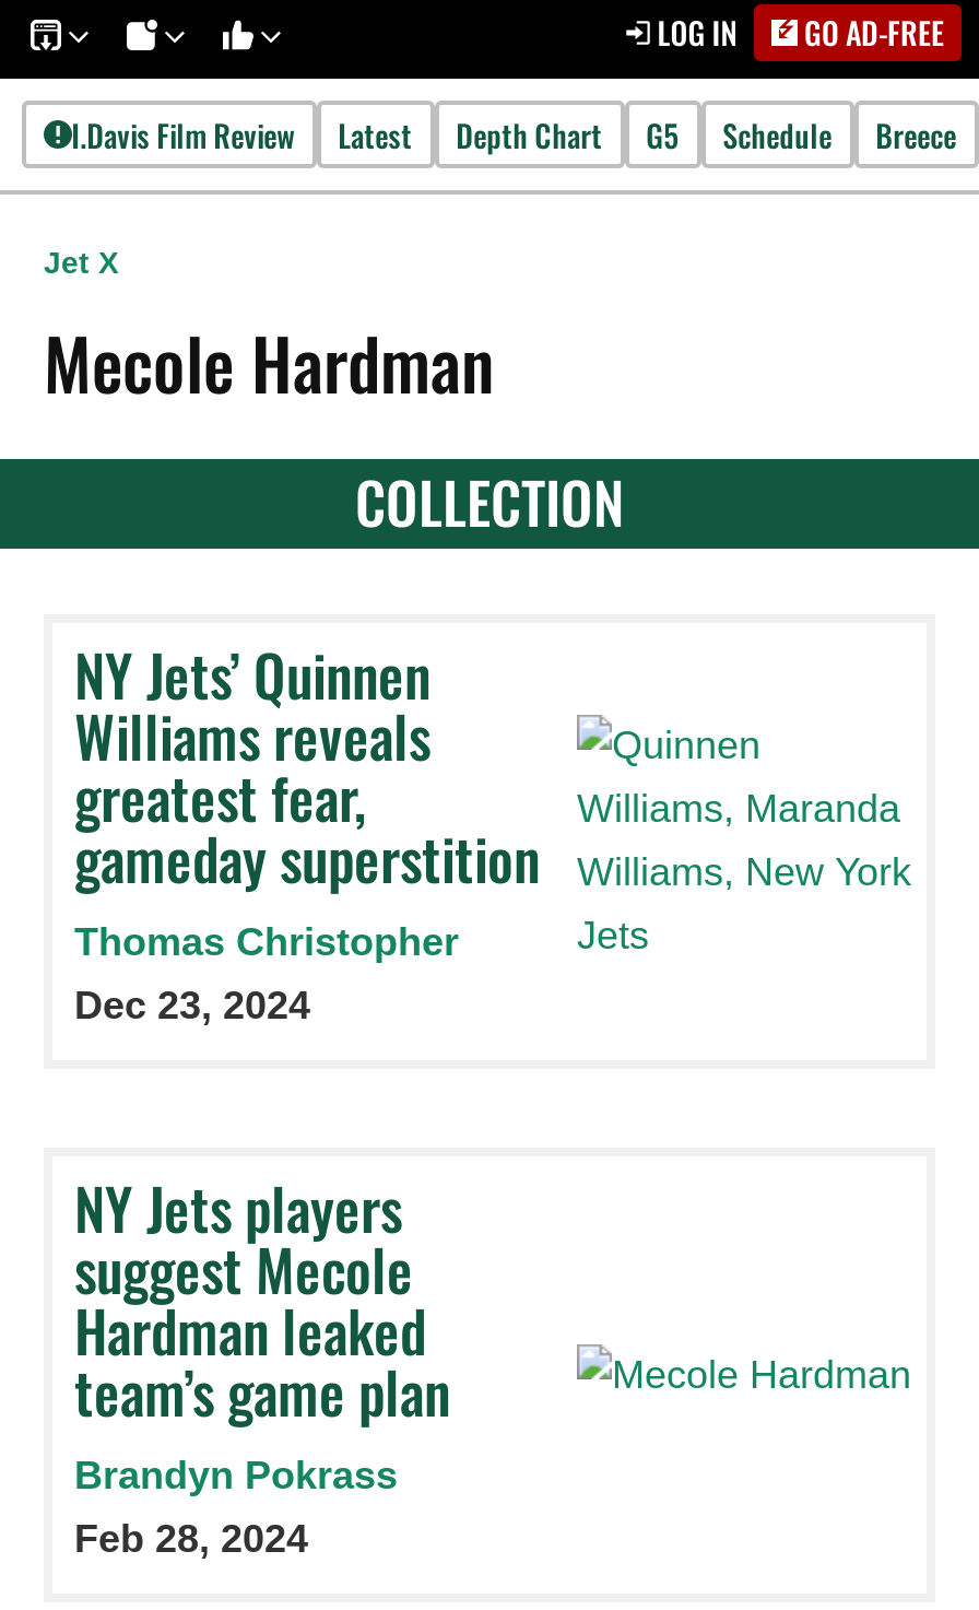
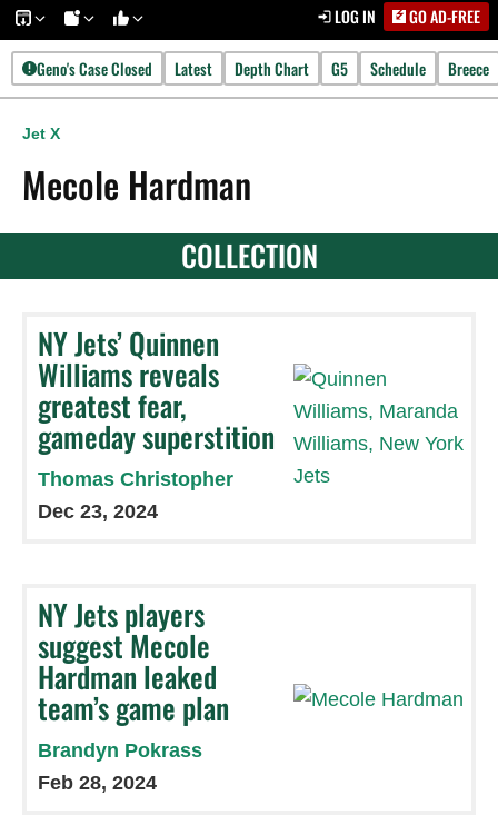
[71,111,294,157] I.Davis Film Review -> [36,57,152,80] Geno's Case Closed

